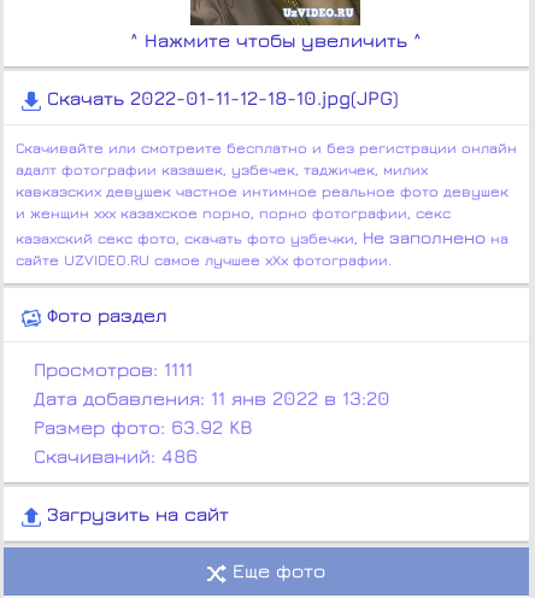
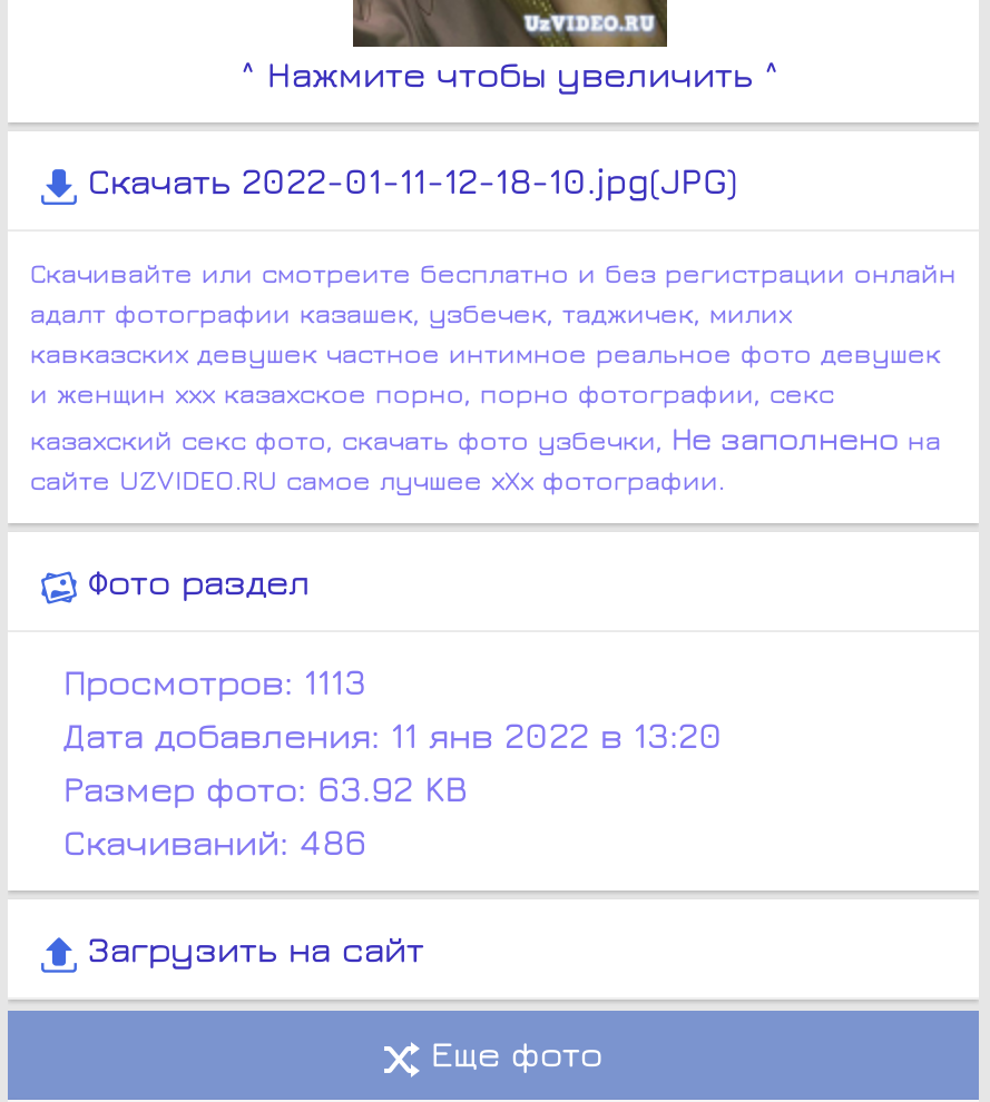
[34,358,193,380] Просмотров: 1111 -> [63,662,366,702] Просмотров: 1113

